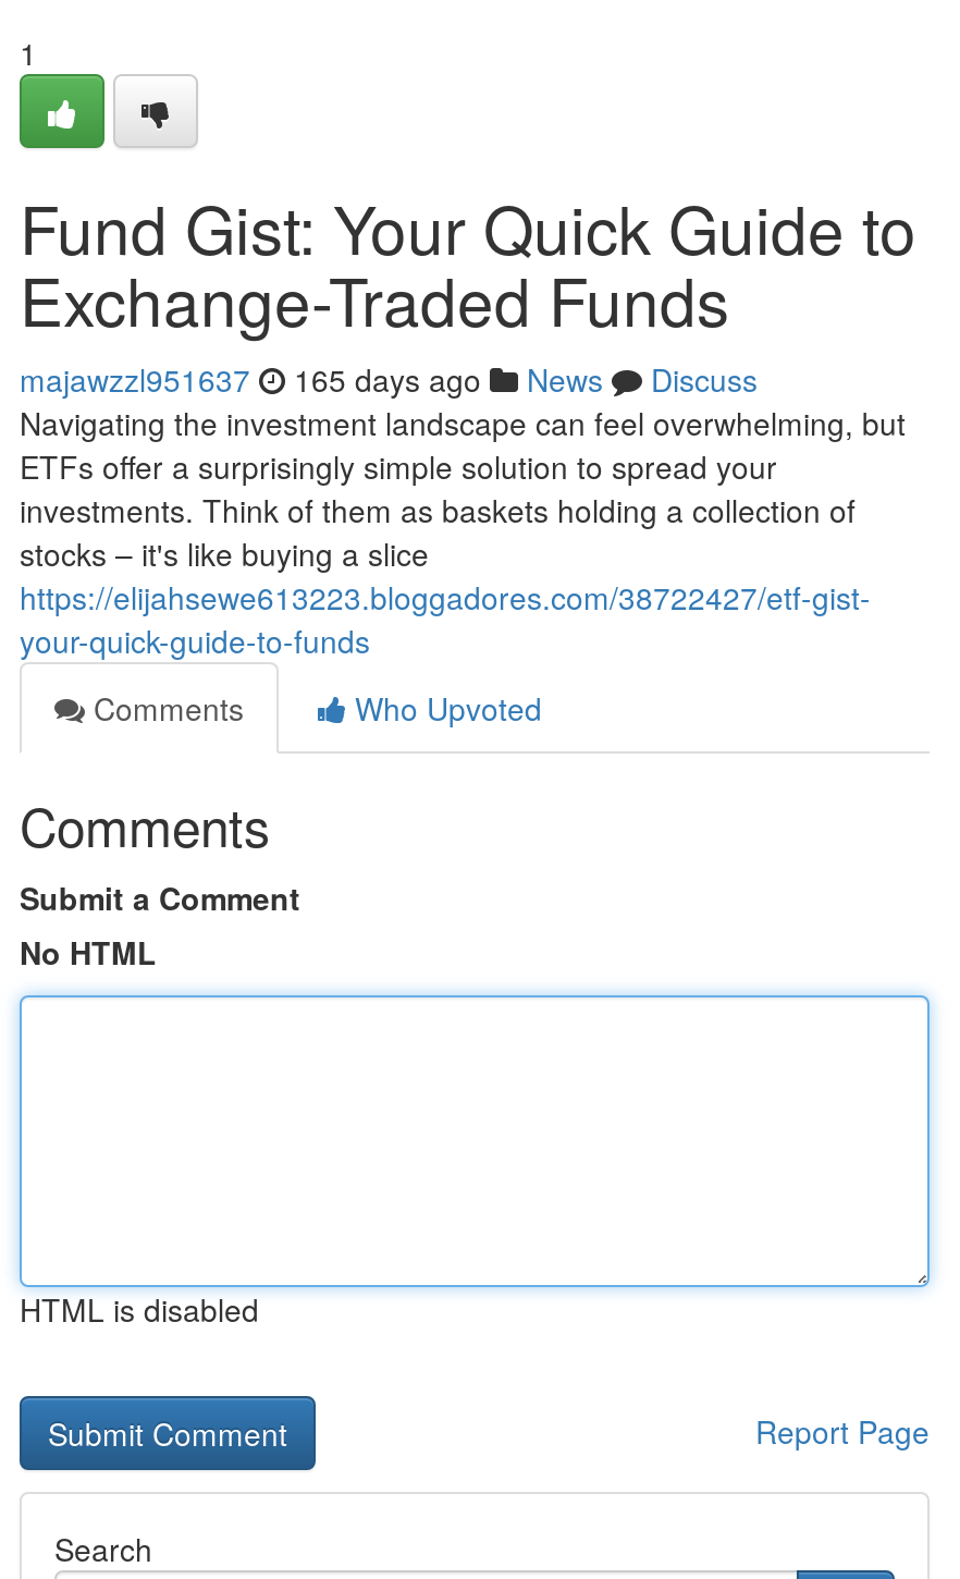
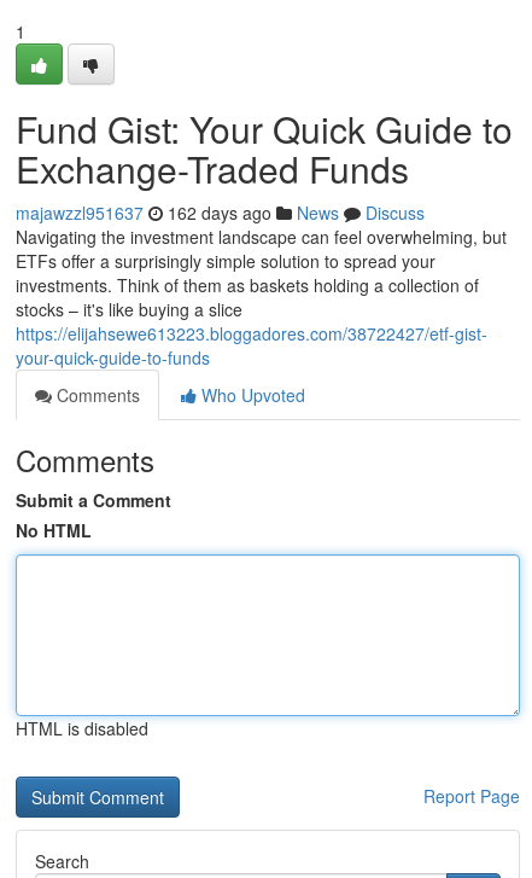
[20,357,758,401] majawzzl951637 165 days ago News Discuss -> [16,200,425,225] majawzzl951637 162 days ago News Discuss

